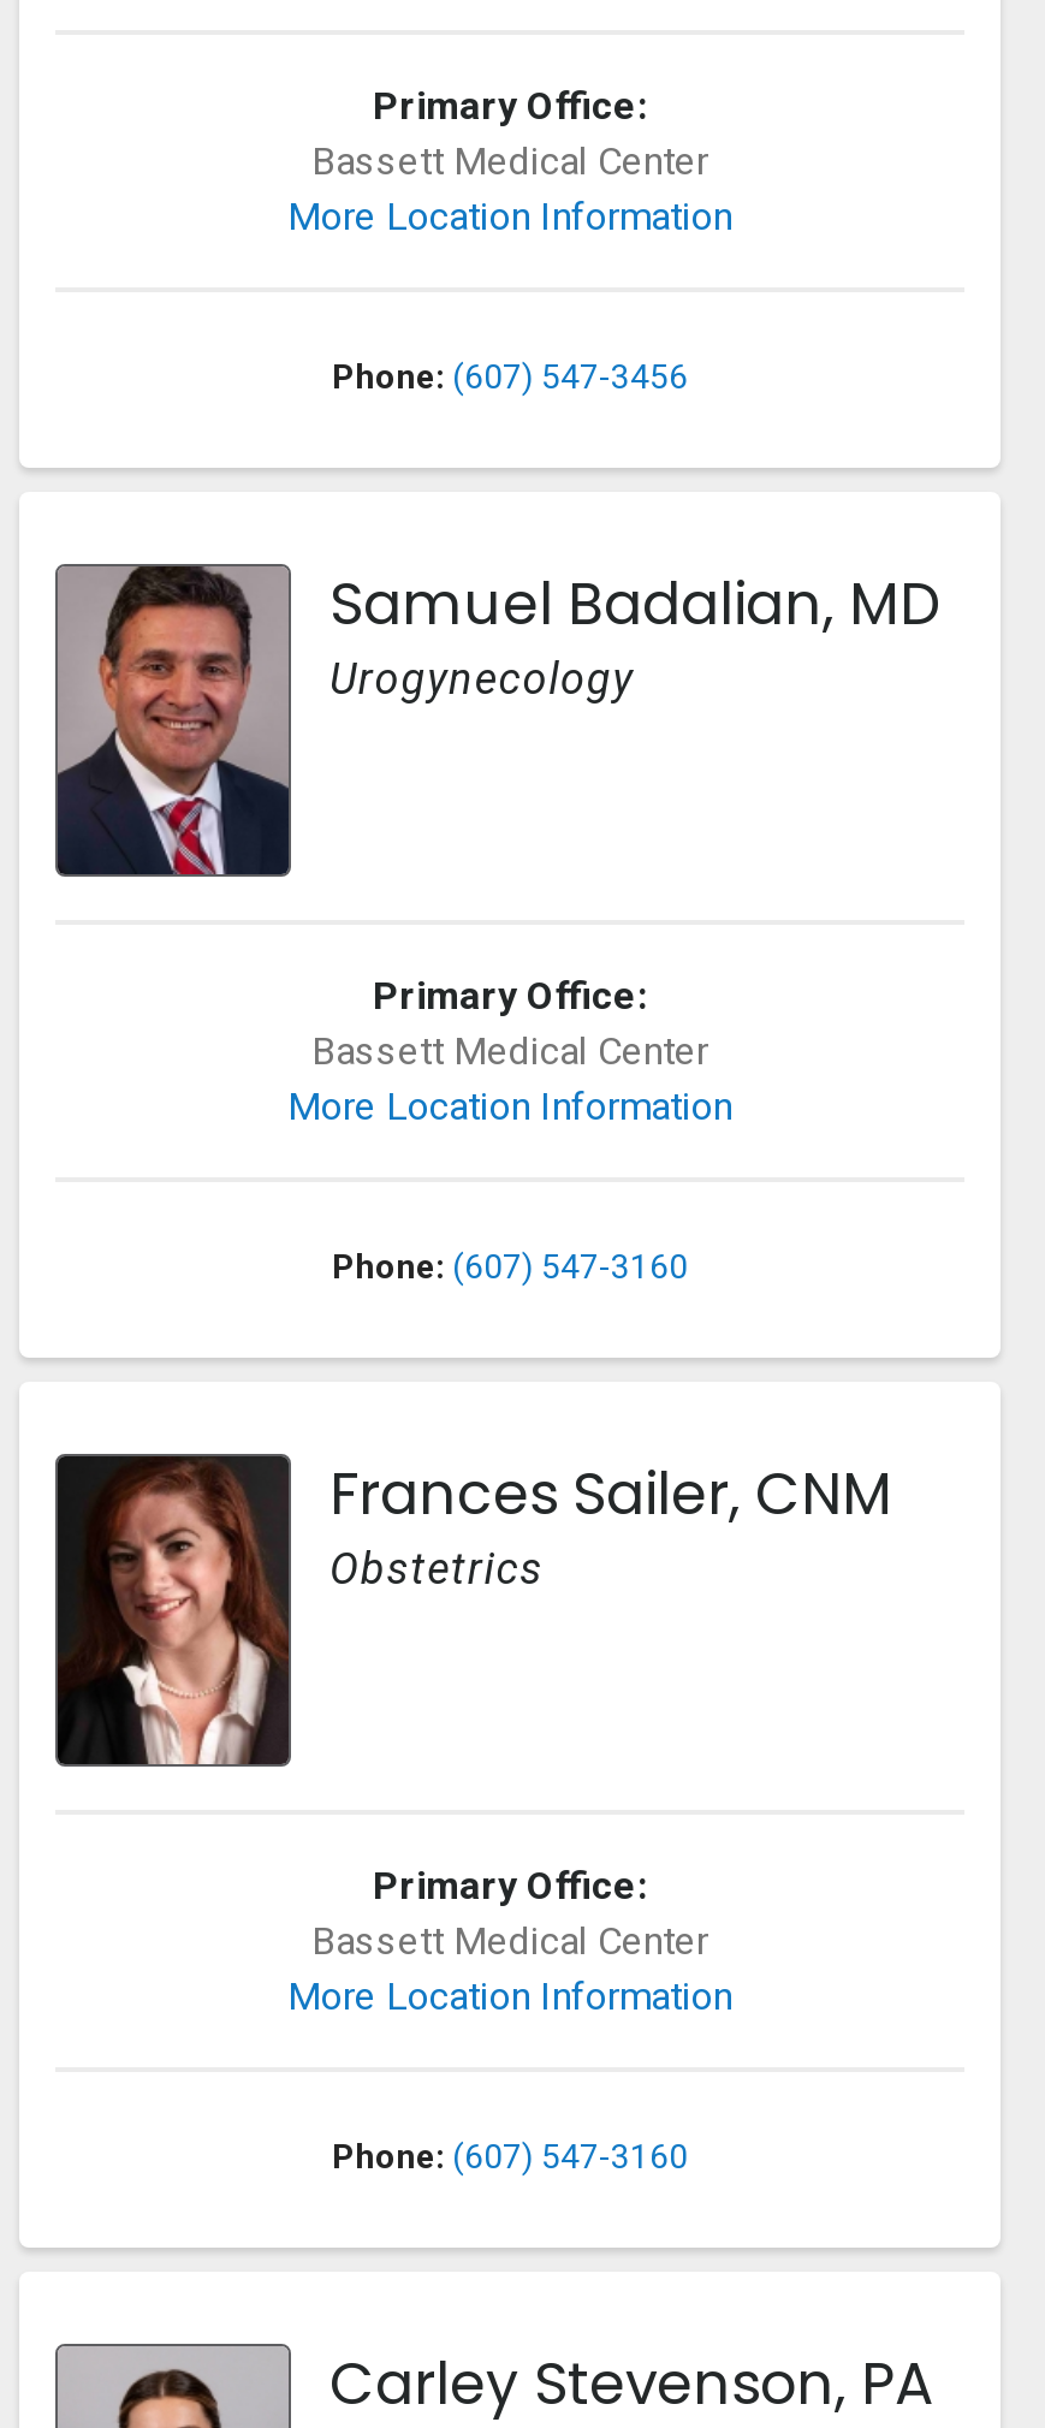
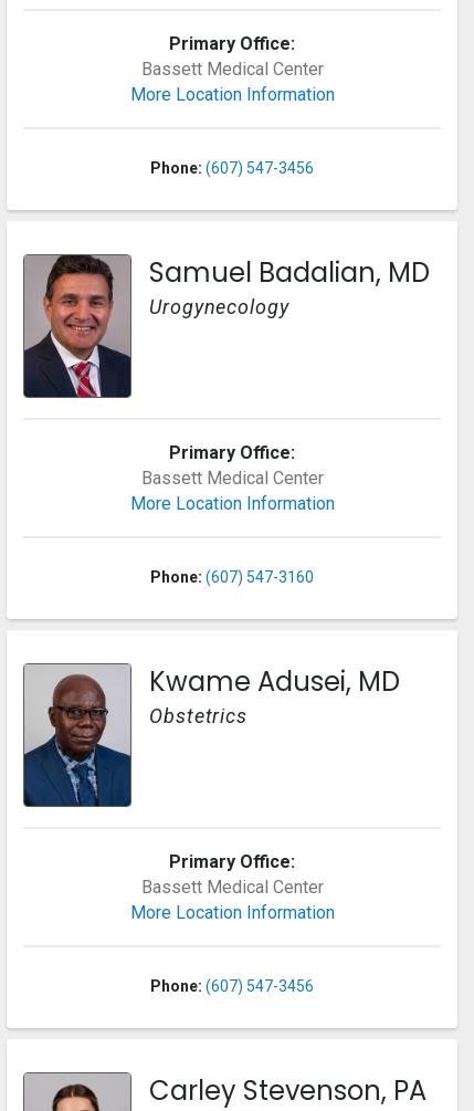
[55,1454,892,1767] [image] | Frances Sailer, CNM -> [23,663,400,807] [image] | Kwame Adusei, MD
[332,2137,688,2175] Phone: (607) 547-3160 -> [150,977,314,995] Phone: (607) 547-3456

